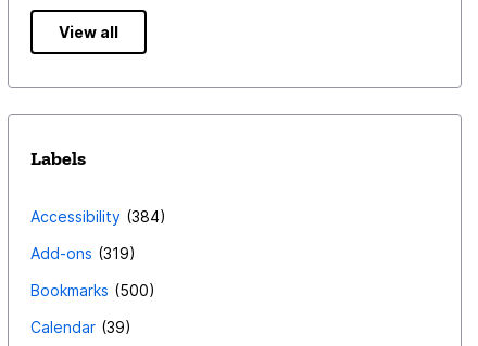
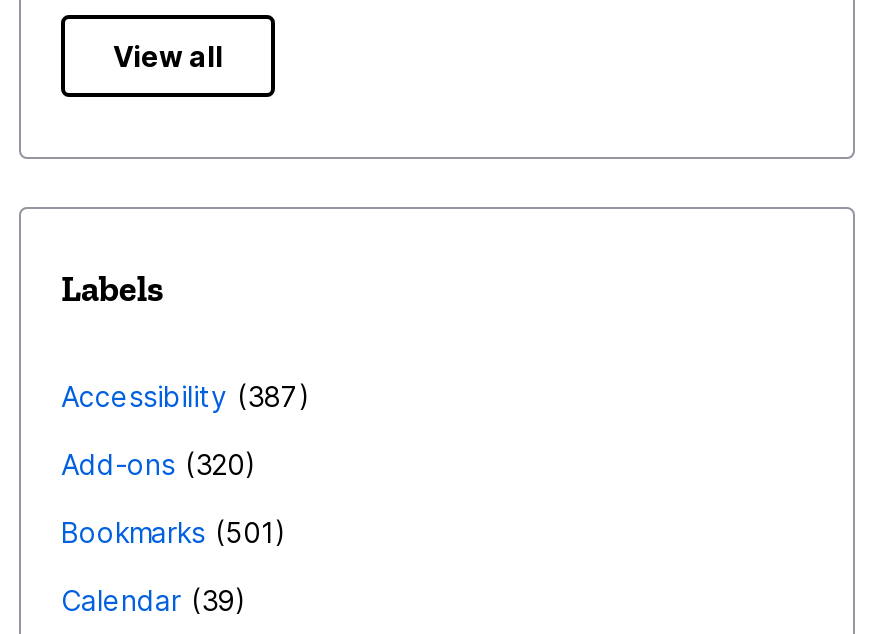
[30,207,160,226] Accessibility 384 -> [61,379,299,413] Accessibility 387
[30,244,129,263] Add-ons 319 -> [61,447,245,481] Add-ons 320
[30,281,149,300] Bookmarks 500 -> [61,515,275,549] Bookmarks 501

